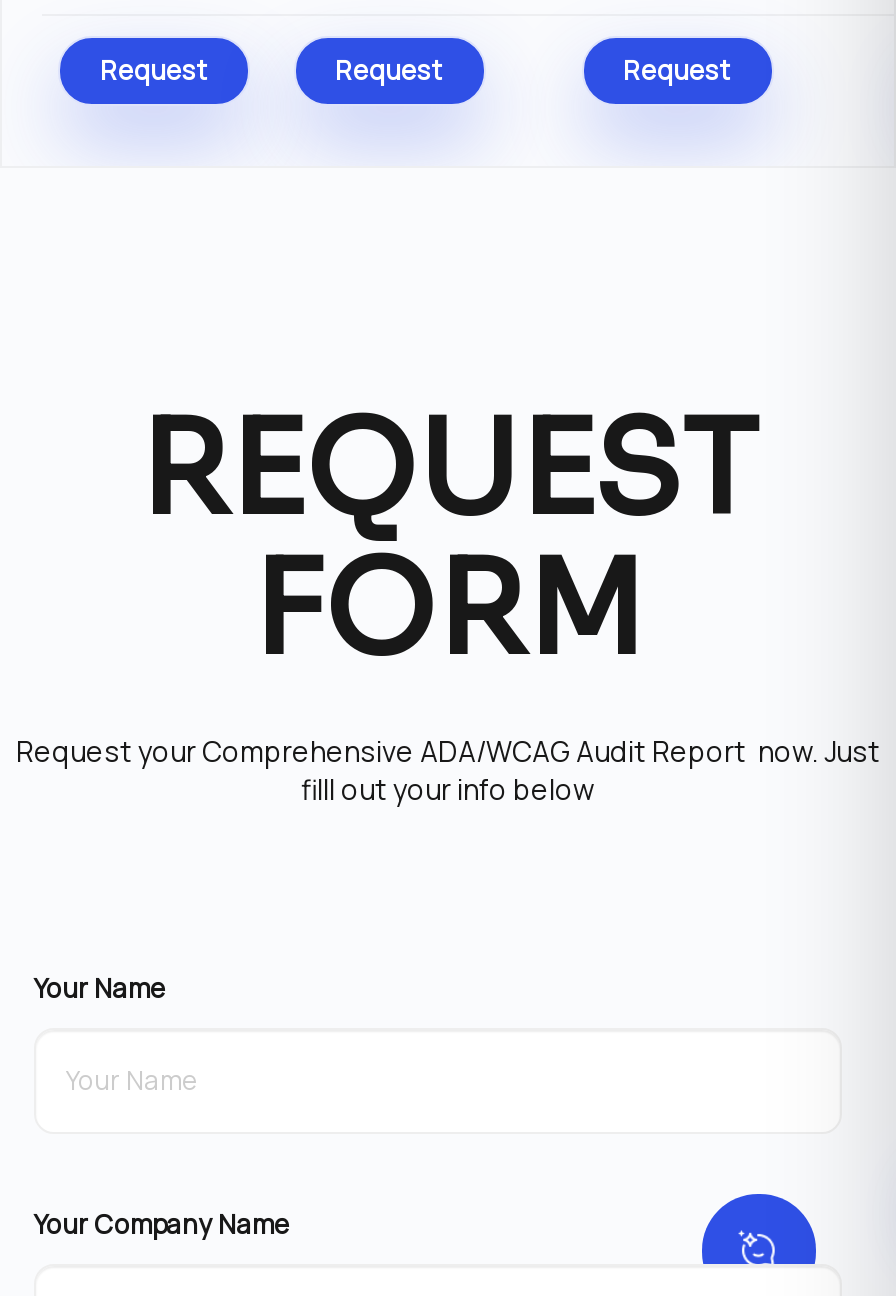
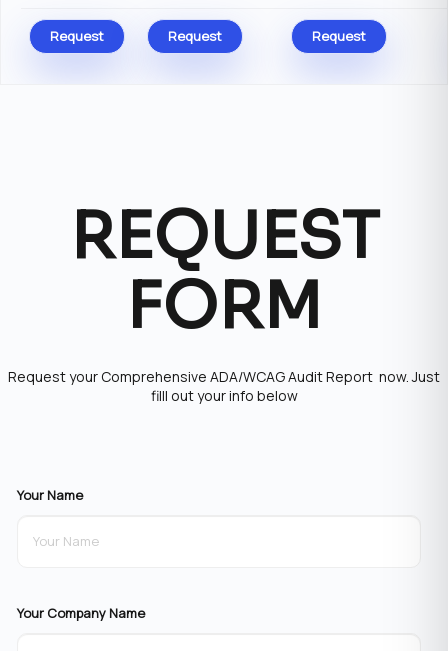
[700,1192,818,1266] [image] -> none

